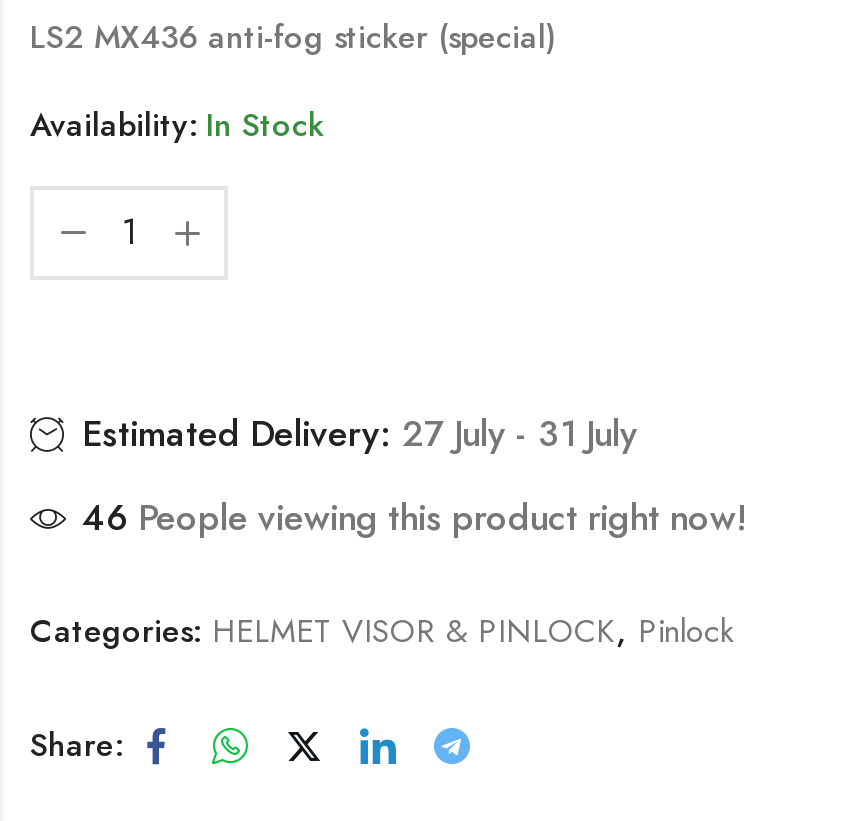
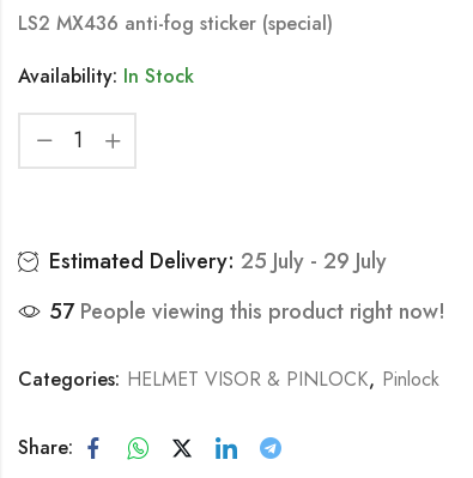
[82,408,638,460] Estimated Delivery: 27 July - 31 July -> [49,245,387,277] Estimated Delivery: 25 July - 29 July
[82,492,748,544] 46 People viewing this product right now! -> [49,296,445,327] 57 People viewing this product right now!

